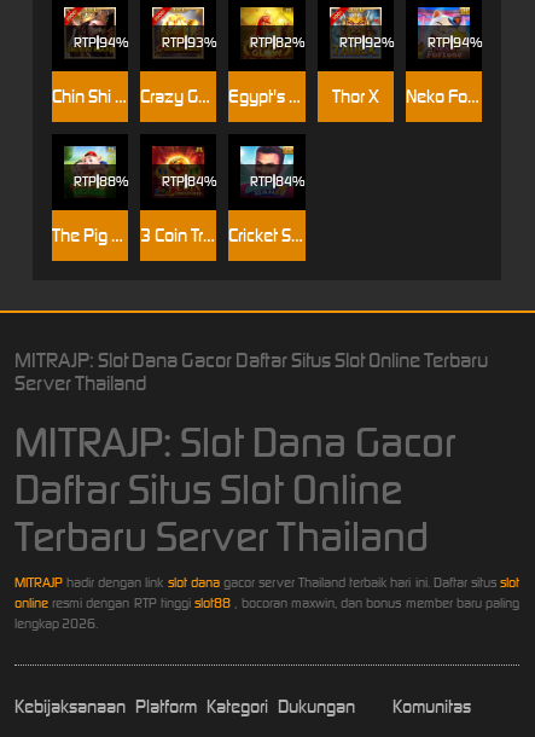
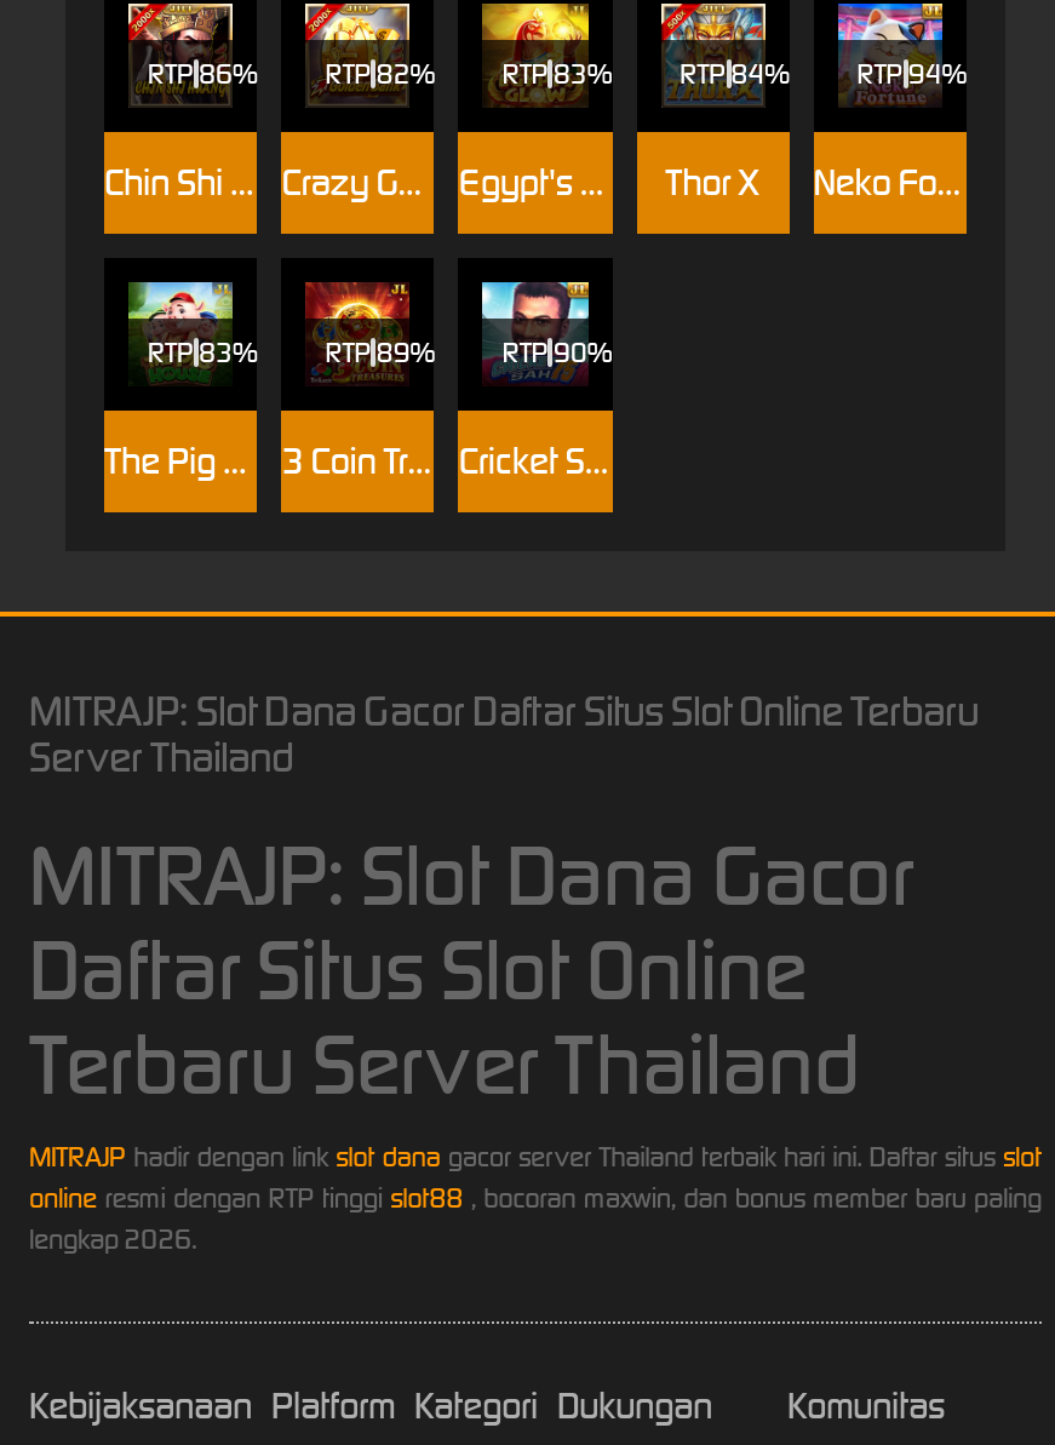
[74,34,128,51] RTP 94% -> [148,57,257,91] RTP 86%
[162,34,216,51] RTP 93% -> [325,57,434,91] RTP 82%
[250,34,305,51] RTP 82% -> [502,57,611,91] RTP 83%
[339,34,393,51] RTP 92% -> [680,57,789,91] RTP 84%
[74,173,128,190] RTP 88% -> [148,336,257,370] RTP 83%
[162,173,216,190] RTP 84% -> [325,336,434,370] RTP 89%
[250,173,305,190] RTP 84% -> [502,336,611,370] RTP 90%

